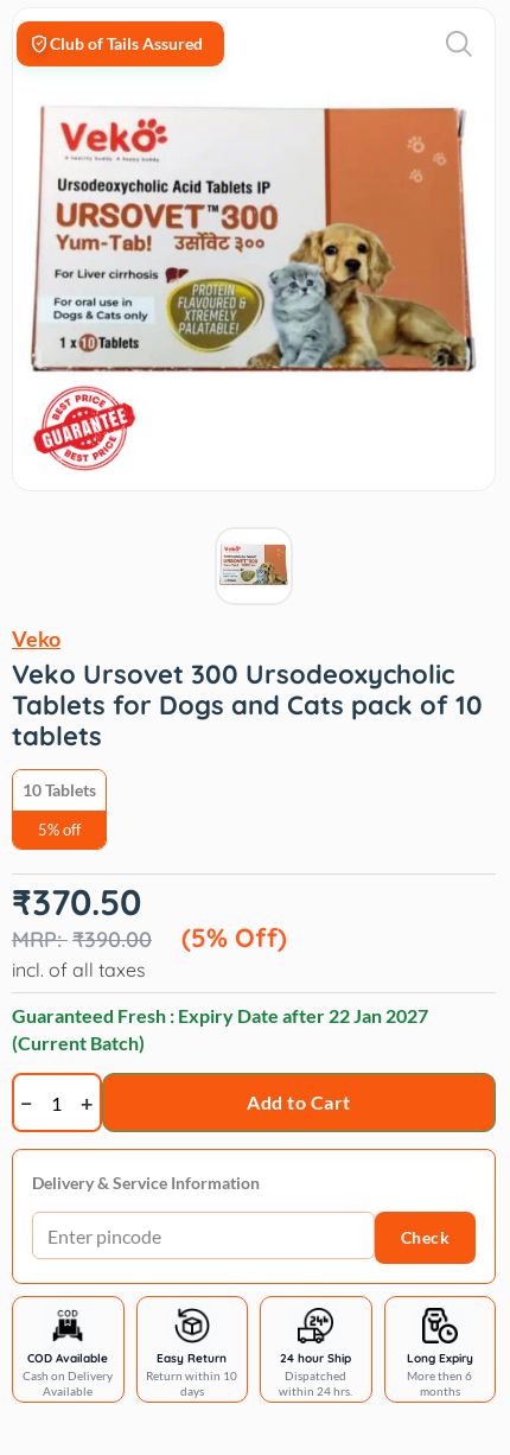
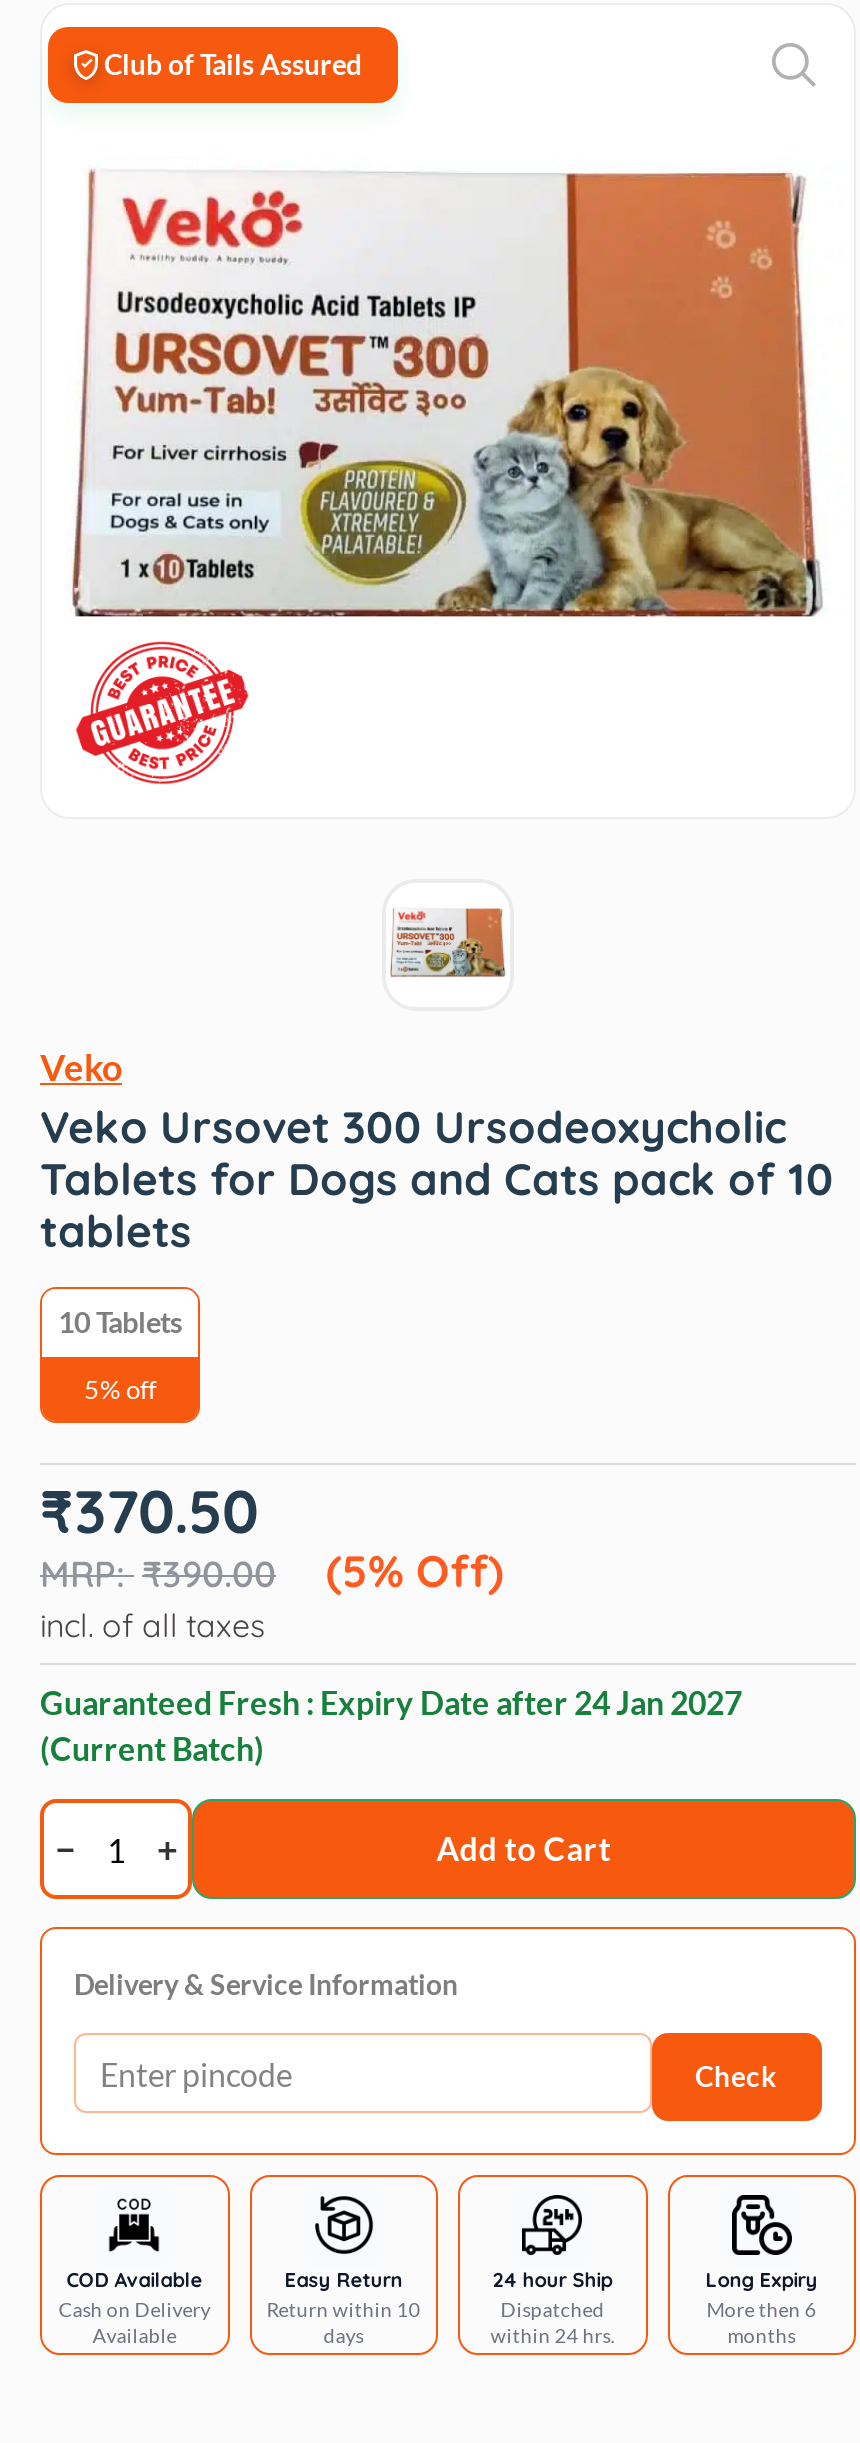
[12,1004,428,1027] Guaranteed Fresh : Expiry Date after 22 Jan 2027 -> [40,1683,742,1721] Guaranteed Fresh : Expiry Date after 24 Jan 2027

